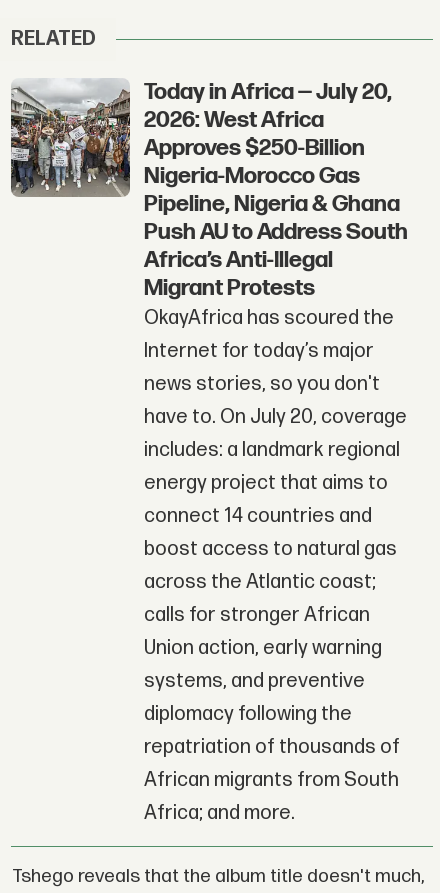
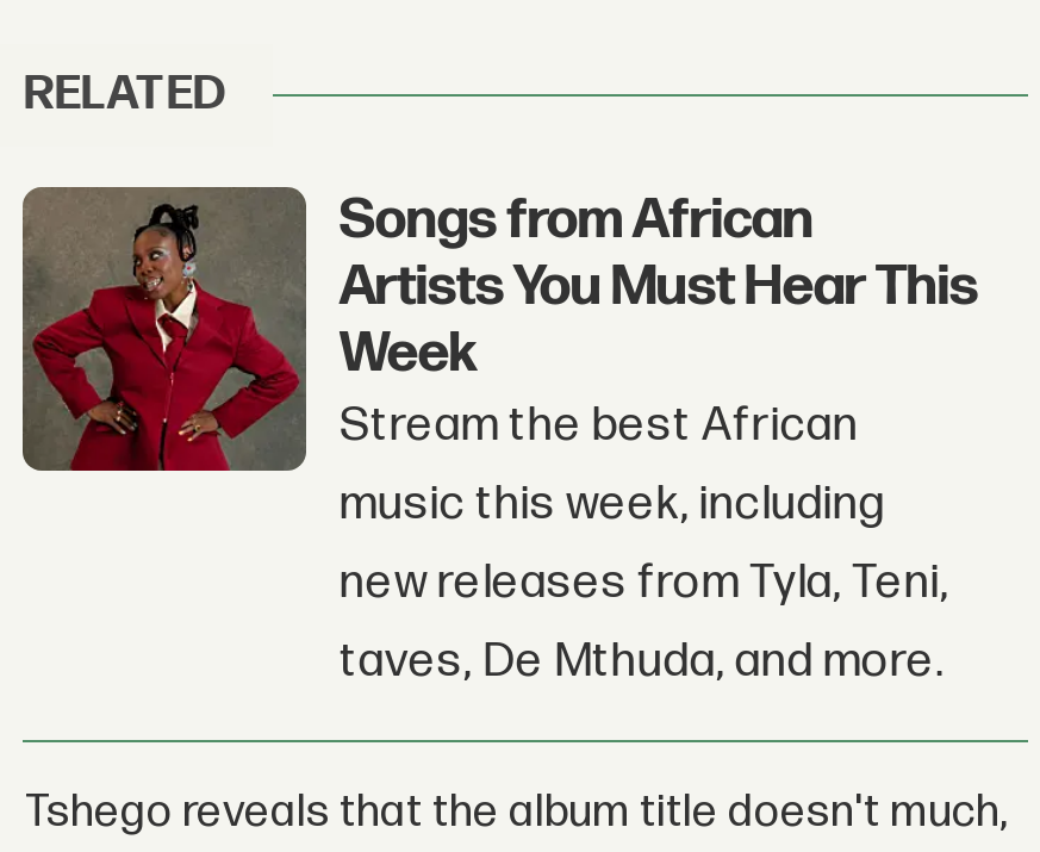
[11,78,408,825] [image] | Today in Africa — July 20, | 2026: West Africa | Approves $250-Billion | Nigeria-Morocco Gas | Pipeline, Nigeria & Ghana | Push AU to Address South | Africa’s Anti-Illegal | Migrant Protests | OkayAfrica has scoured the | Internet for today’s major | news stories, so you don't | have to. On July 20, coverage | includes: a landmark regional | energy project that aims to | connect 14 countries and | boost access to natural gas | across the Atlantic coast; | calls for stronger African | Union action, early warning | systems, and preventive | diplomacy following the | repatriation of thousands of | African migrants from South | Africa; and more. -> [23,185,978,691] [image] | Songs from African | Artists You Must Hear This | Week | Stream the best African | music this week, including | new releases from Tyla, Teni, | taves, De Mthuda, and more.

